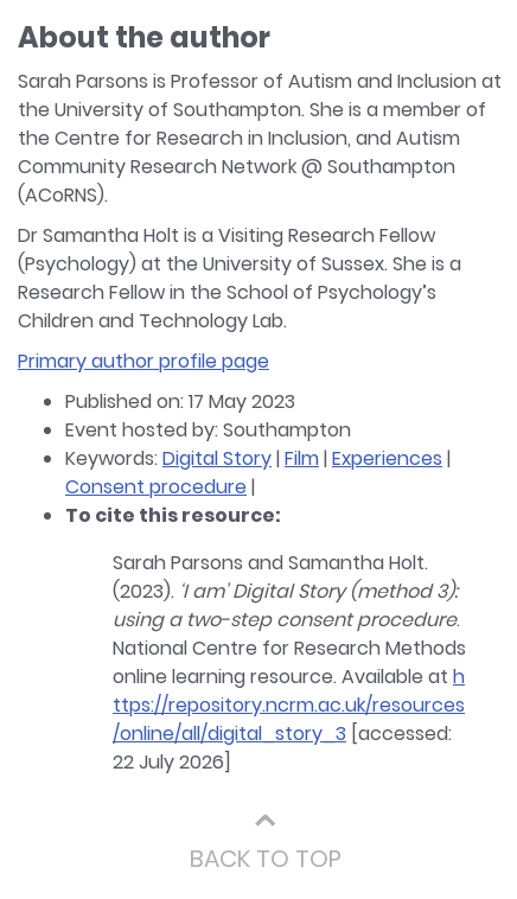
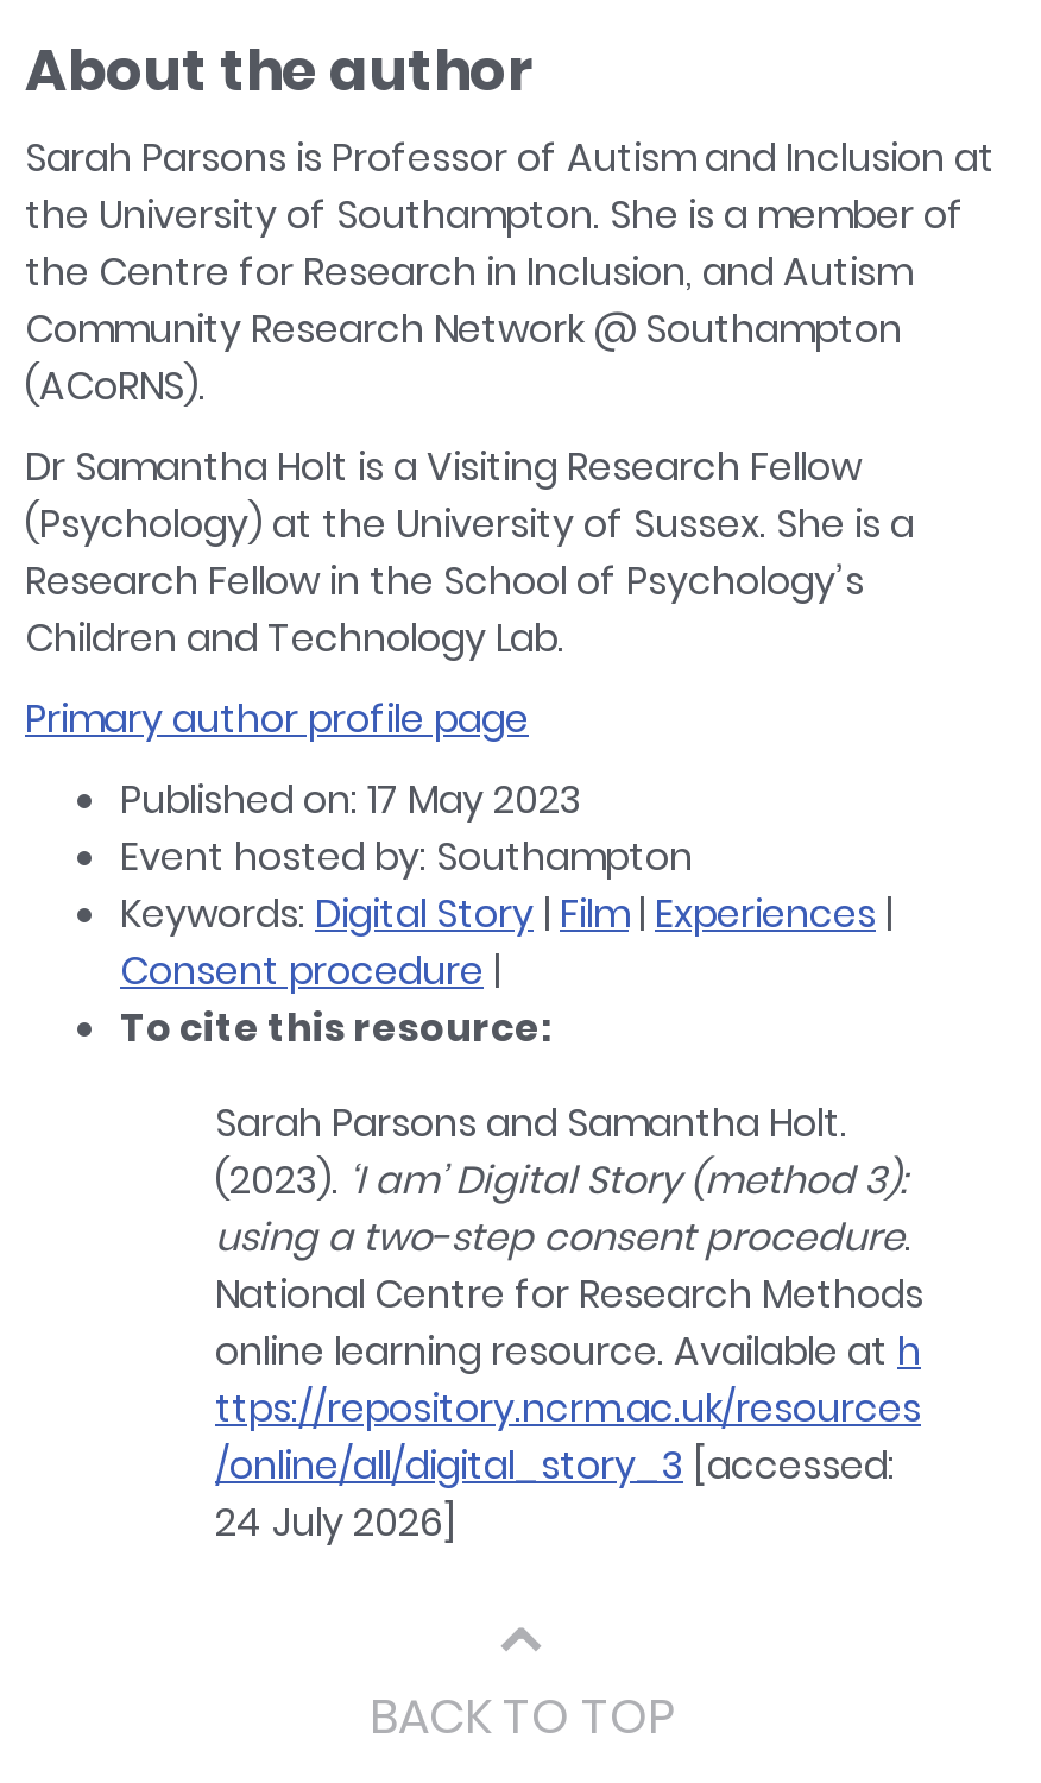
[113,748,231,776] 22 July 2026] -> [215,1495,458,1550] 24 July 2026]

